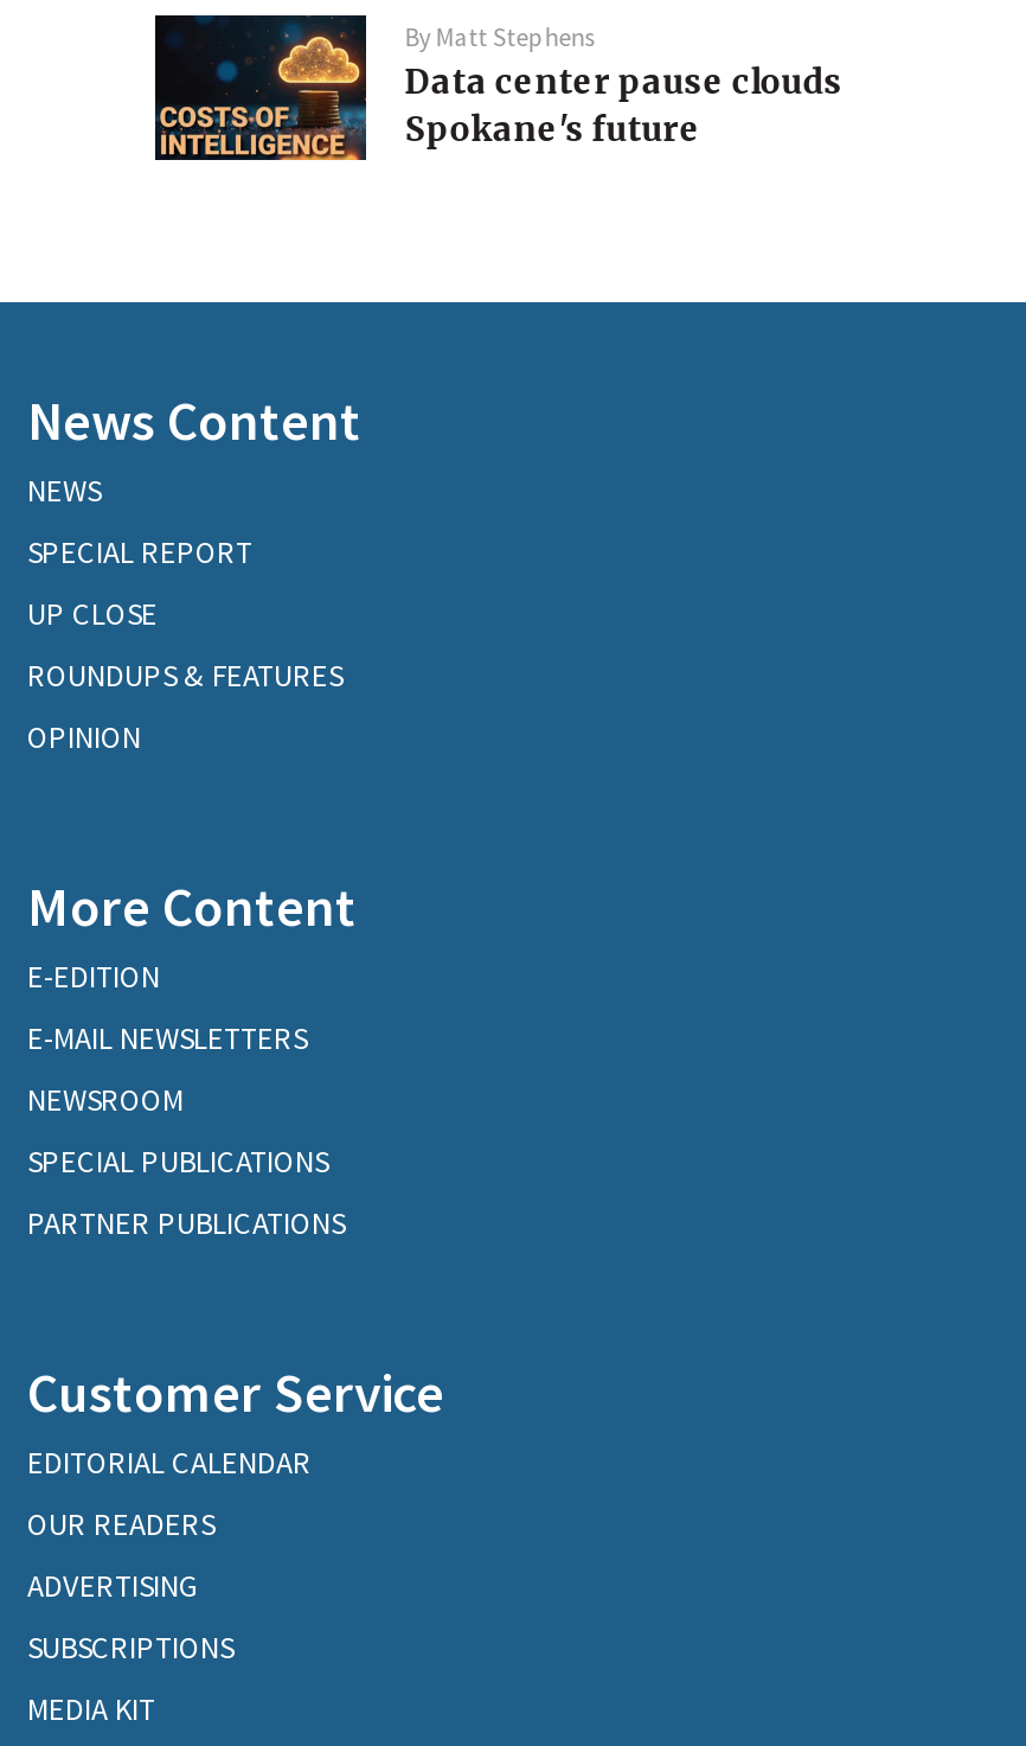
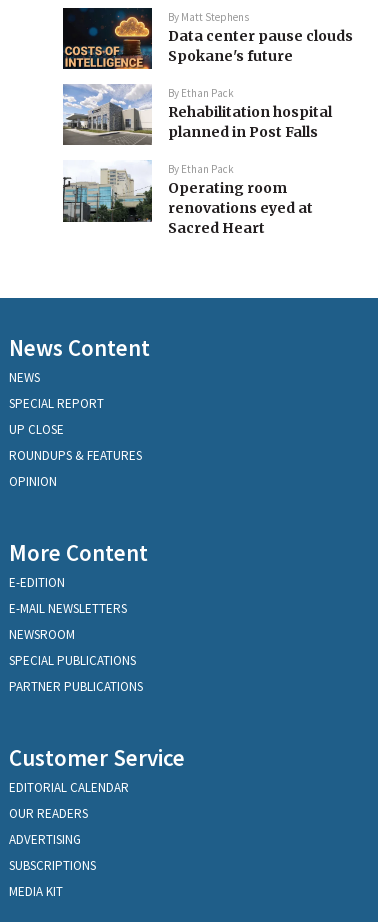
none -> [62,83,332,237] [image] | By Ethan Pack | Rehabilitation hospital | planned in Post Falls | By Ethan Pack | Operating room | renovations eyed at | Sacred Heart
none -> [62,160,153,238] [image]

